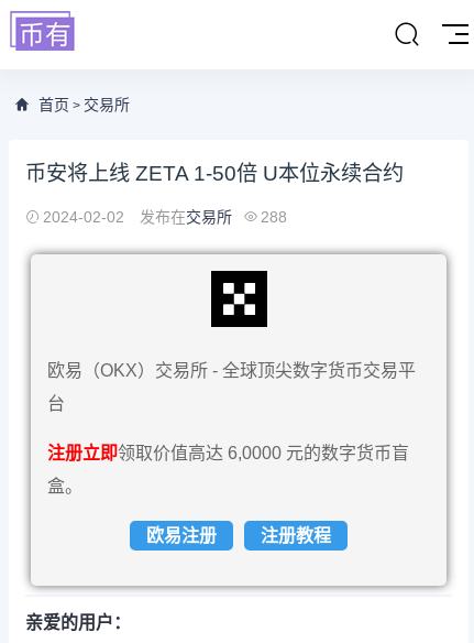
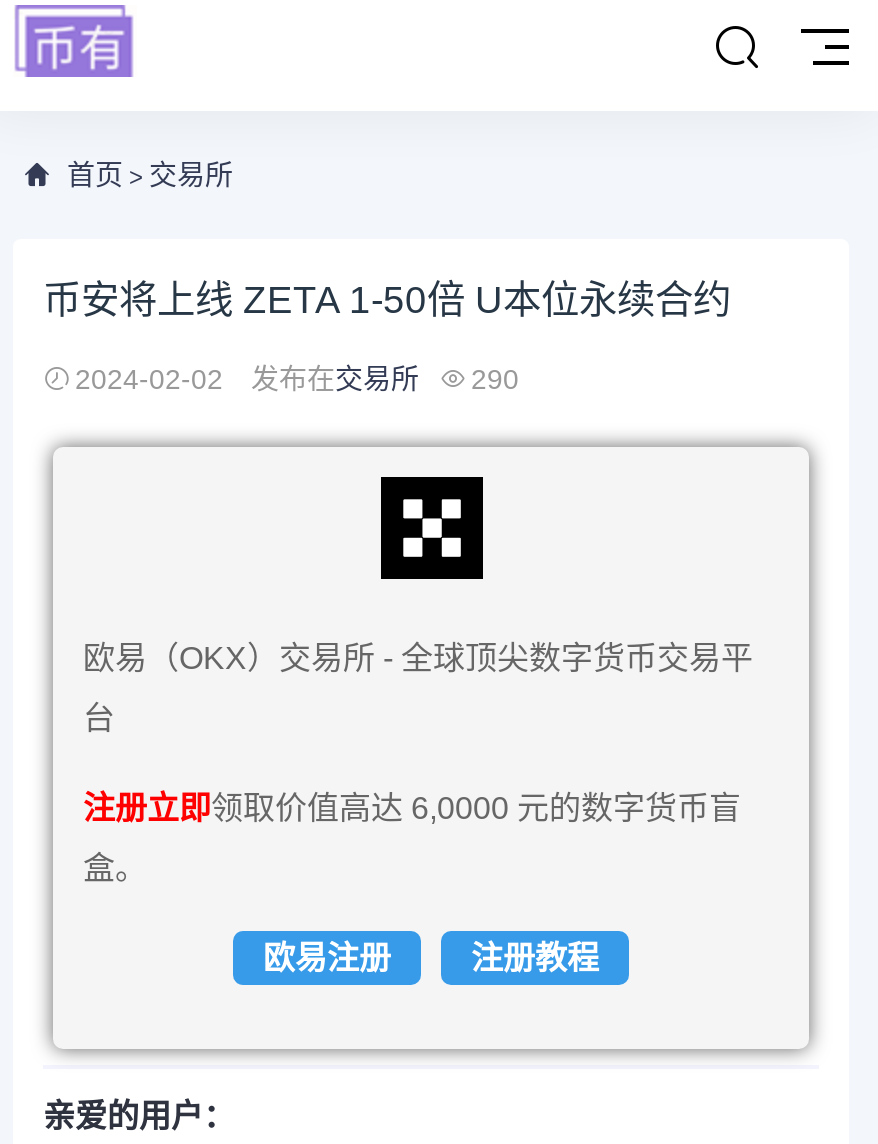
[43,208,287,226] 2024-02-02 发布在交易所 288 -> [75,363,519,395] 2024-02-02 发布在交易所 290

